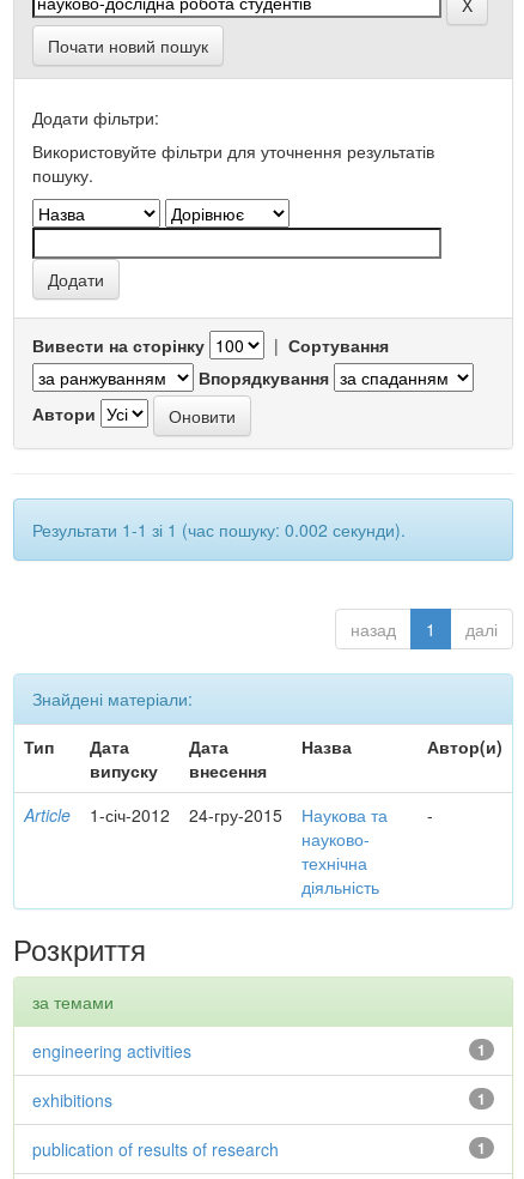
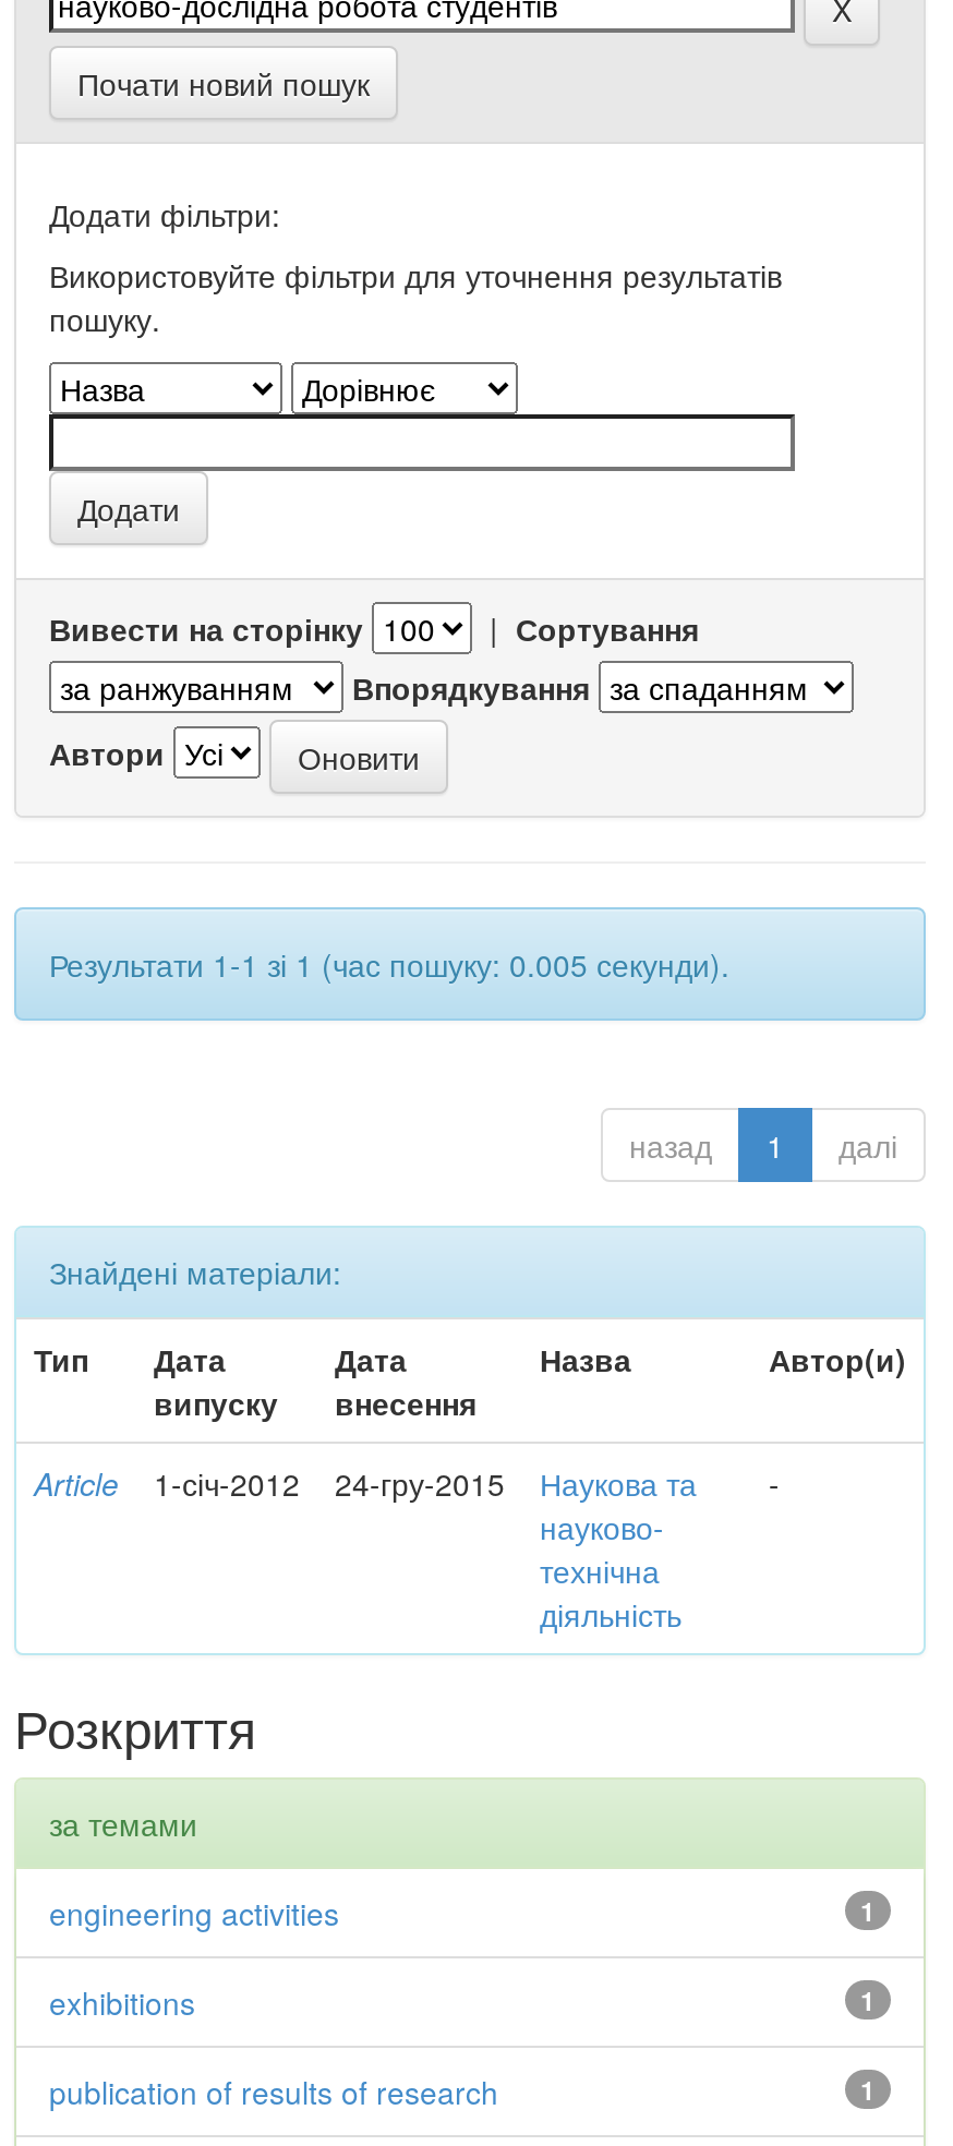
[32,518,406,542] Результати 1-1 зі 1 (час пошуку: 0.002 секунди). -> [49,942,729,986] Результати 1-1 зі 1 (час пошуку: 0.005 секунди).

